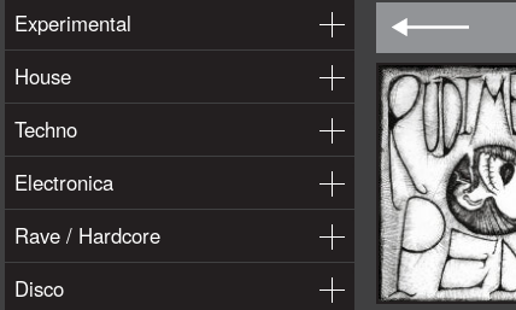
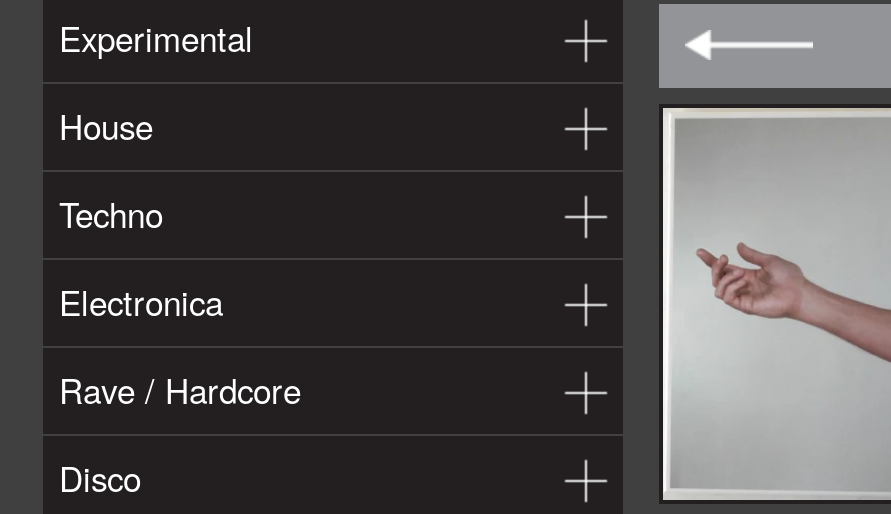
[377,64,512,302] [image] -> [661,106,885,502] [image]

